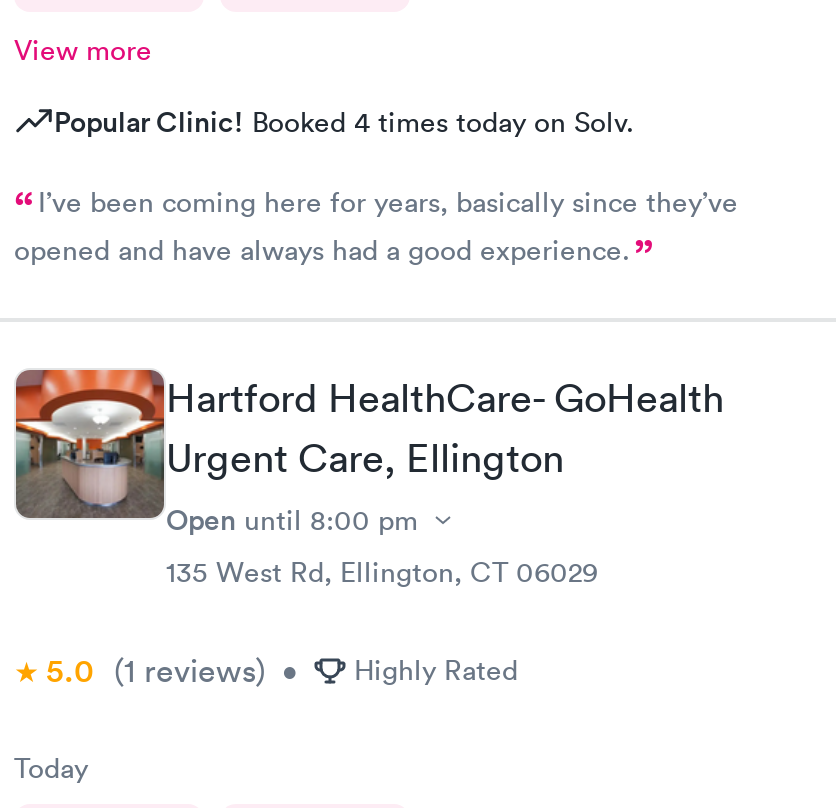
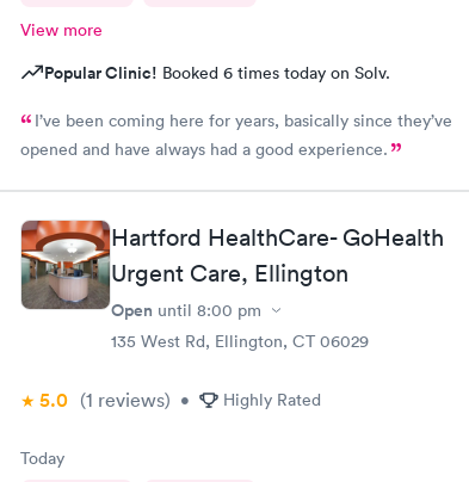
[54,101,634,141] Popular Clinic! Booked 4 times today on Solv. -> [44,60,390,84] Popular Clinic! Booked 6 times today on Solv.

